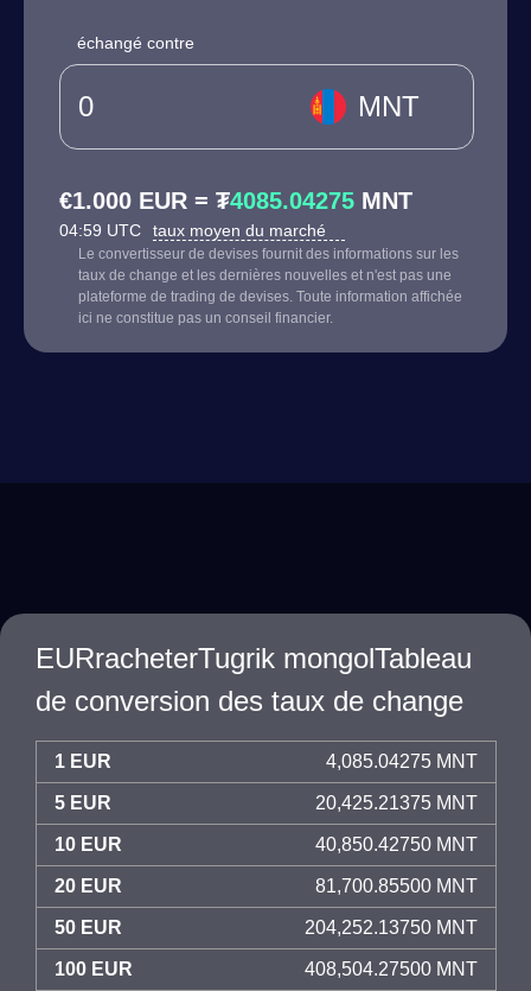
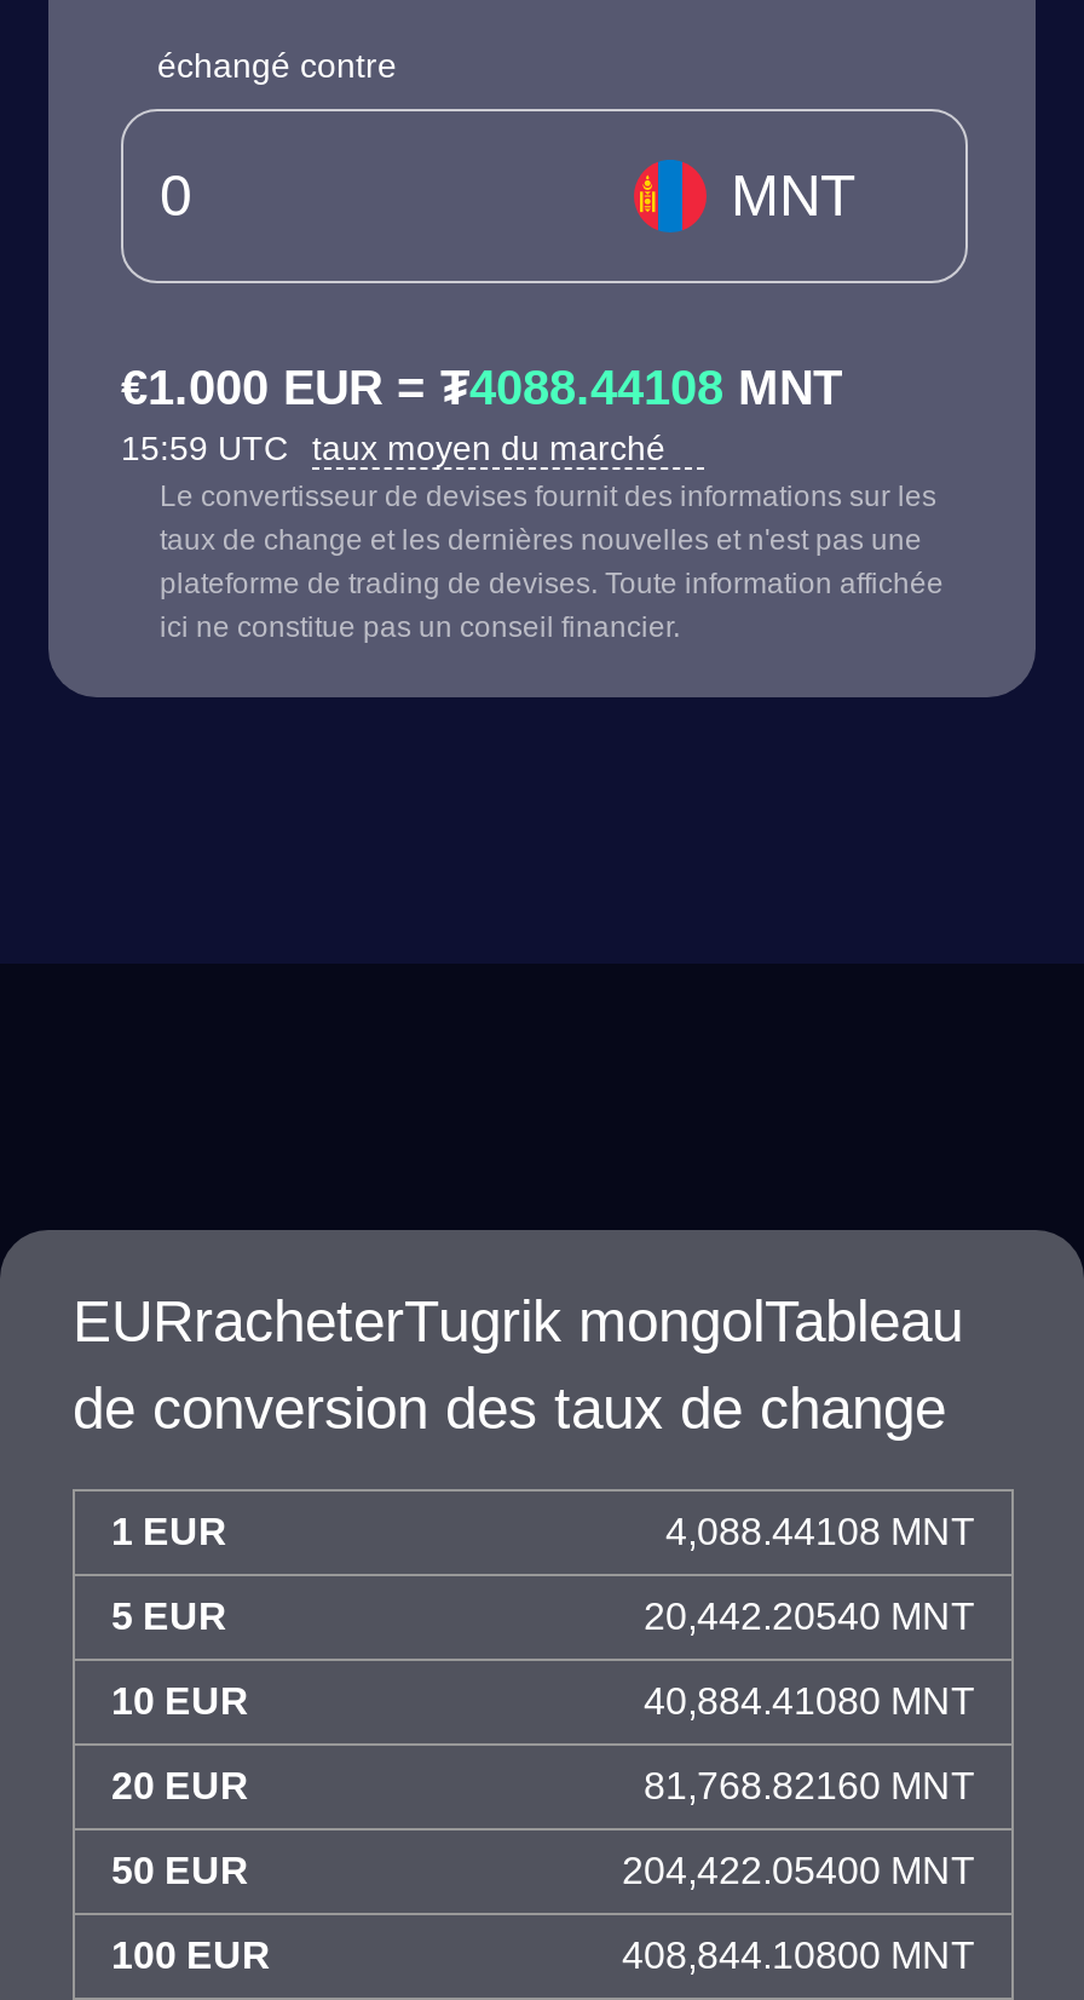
[59,188,412,214] €1.000 EUR = ₮4085.04275 MNT -> [121,361,842,414] €1.000 EUR = ₮4088.44108 MNT
[59,221,331,240] 04:59 UTC taux moyen du marché -> [121,429,675,467] 15:59 UTC taux moyen du marché
[326,751,478,771] 4,085.04275 MNT -> [665,1511,975,1552] 4,088.44108 MNT
[315,793,478,813] 20,425.21375 MNT -> [644,1596,975,1637] 20,442.20540 MNT
[315,834,478,855] 40,850.42750 MNT -> [644,1680,975,1722] 40,884.41080 MNT
[315,876,478,896] 81,700.85500 MNT -> [644,1765,975,1806] 81,768.82160 MNT
[305,917,478,938] 204,252.13750 MNT -> [622,1850,975,1891] 204,422.05400 MNT
[305,959,478,979] 408,504.27500 MNT -> [622,1935,975,1976] 408,844.10800 MNT

